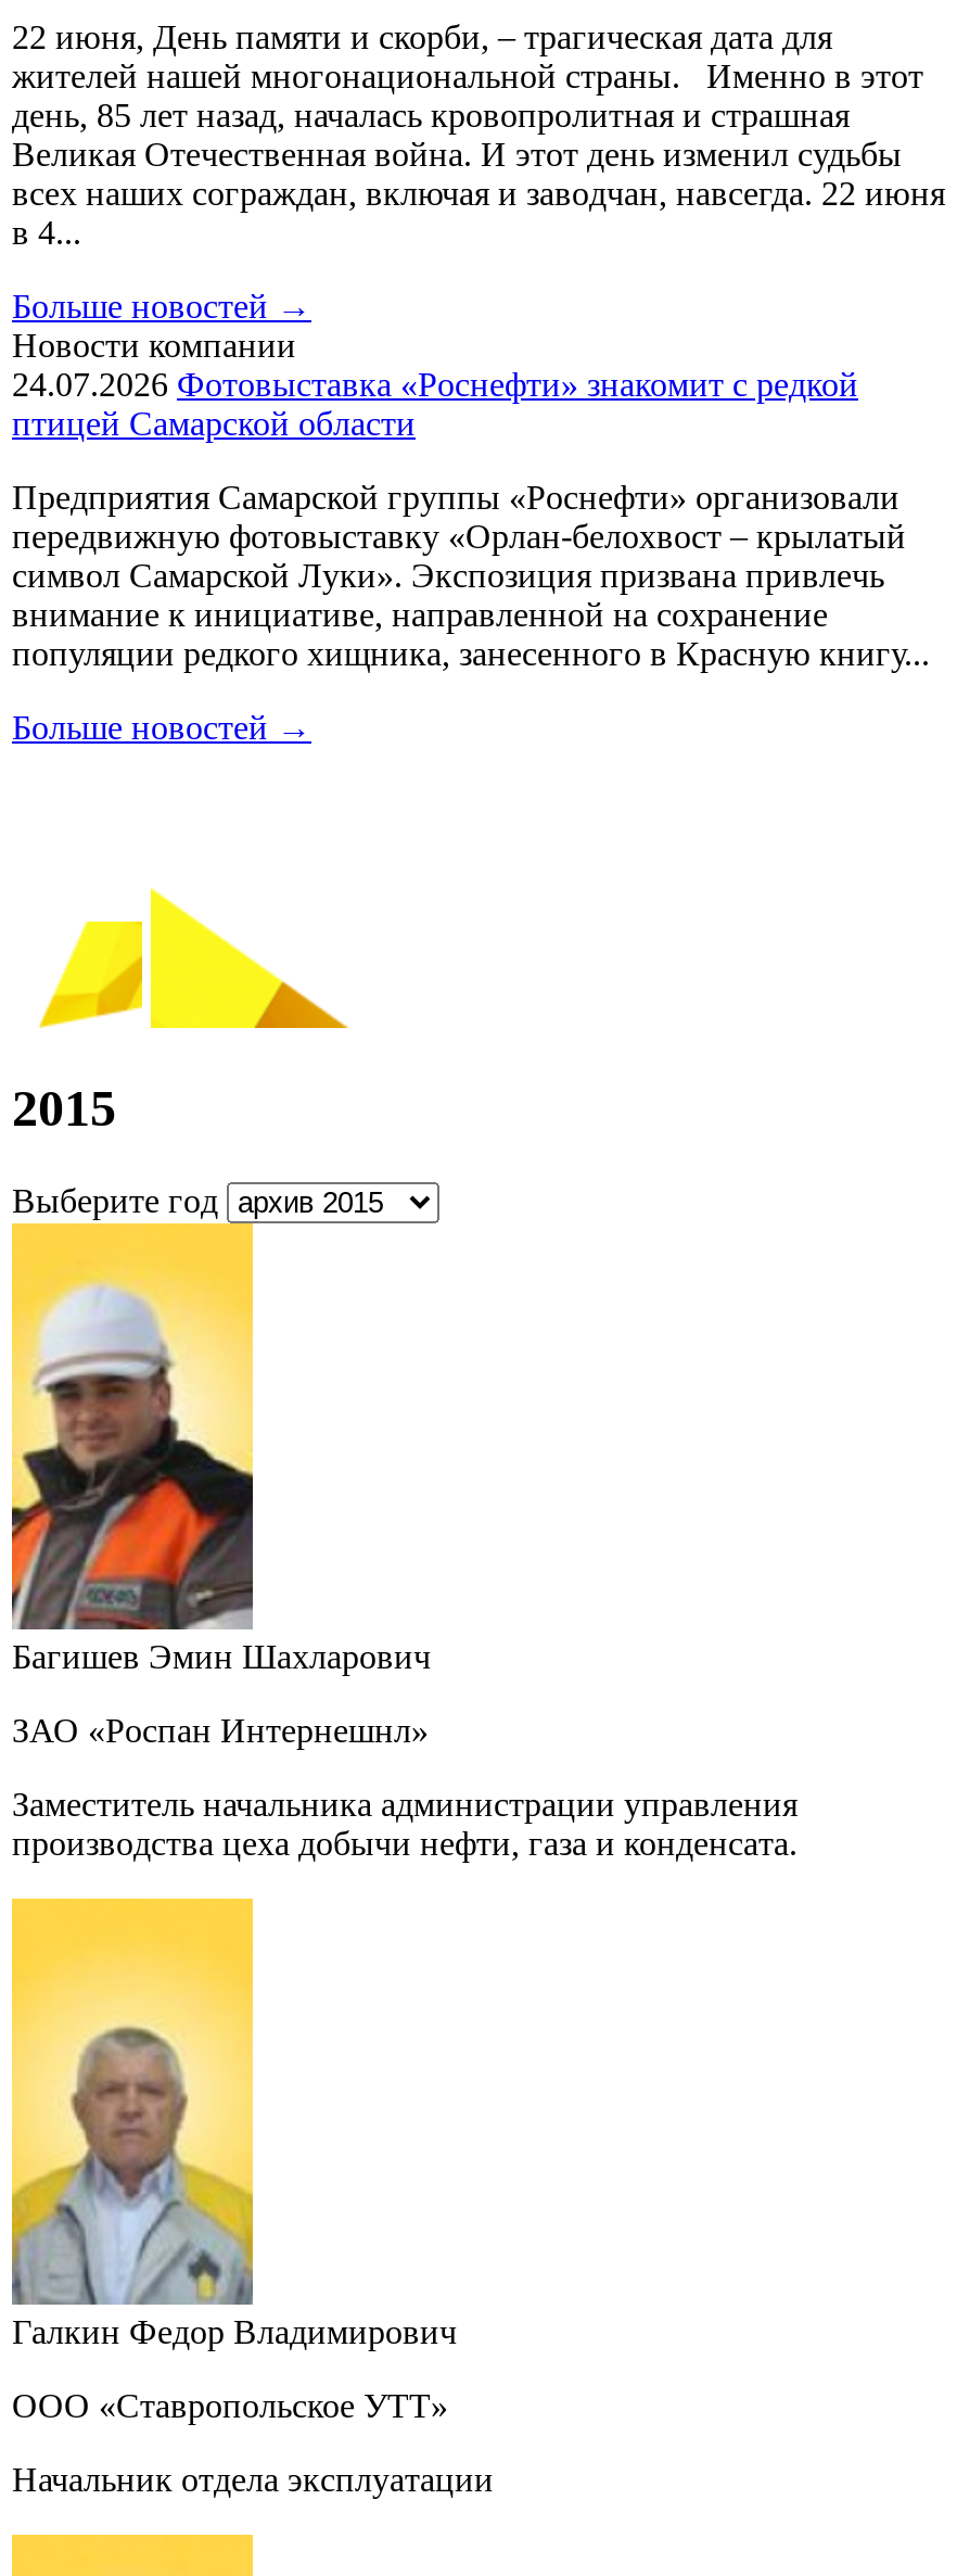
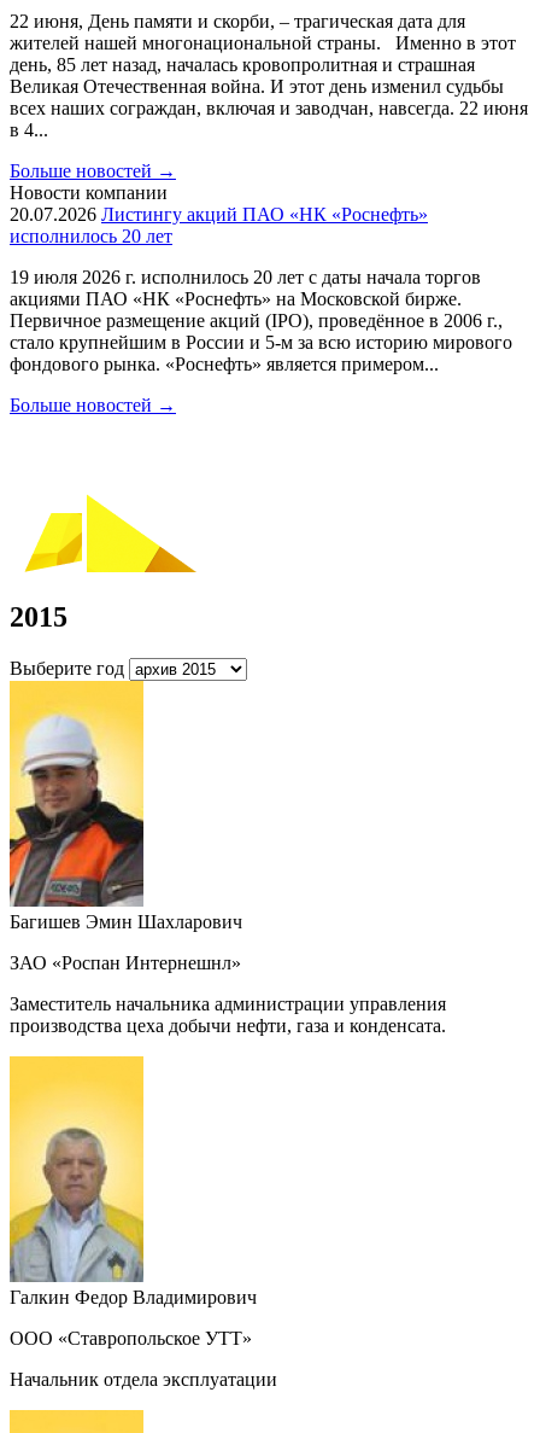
[12,366,858,442] 24.07.2026 Фотовыставка «Роснефти» знакомит с редкой | птицей Самарской области -> [10,204,428,246] 20.07.2026 Листингу акций ПАО «НК «Роснефть» | исполнилось 20 лет
[12,479,930,672] Предприятия Самарской группы «Роснефти» организовали | передвижную фотовыставку «Орлан-белохвост – крылатый | символ Самарской Луки». Экспозиция призвана привлечь | внимание к инициативе, направленной на сохранение | популяции редкого хищника, занесенного в Красную книгу... -> [10,267,512,374] 19 июля 2026 г. исполнилось 20 лет с даты начала торгов | акциями ПАО «НК «Роснефть» на Московской бирже. | Первичное размещение акций (IPO), проведённое в 2006 г., | стало крупнейшим в России и 5-м за всю историю мирового | фондового рынка. «Роснефть» является примером...

